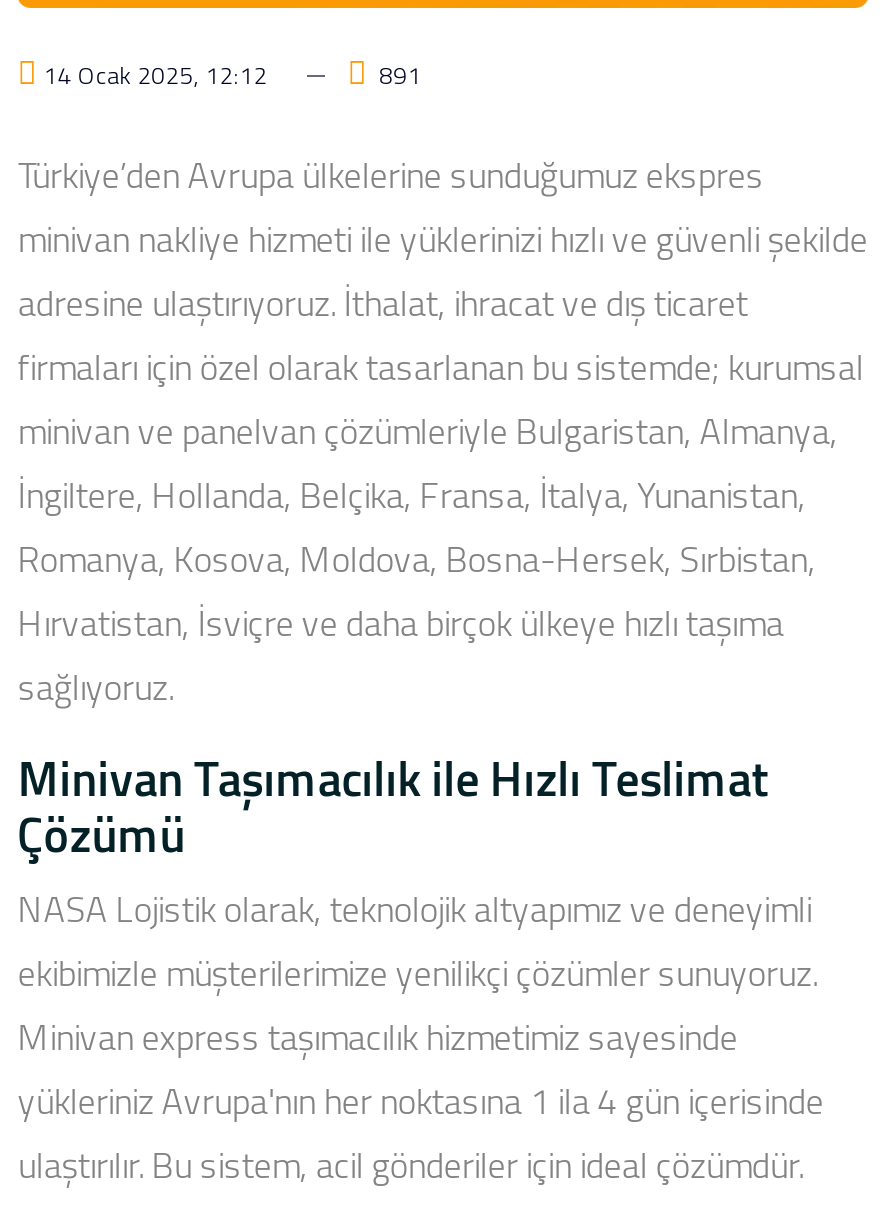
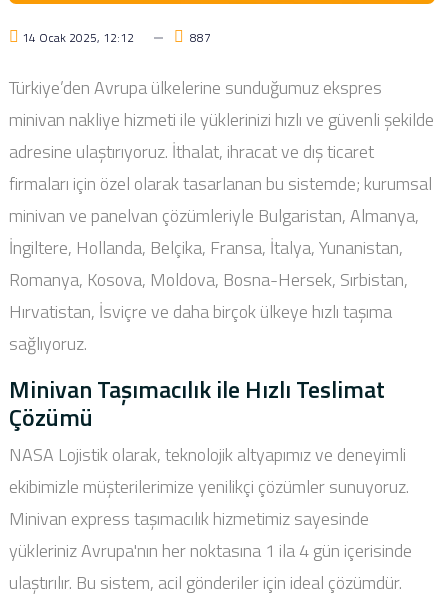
[379,56,421,94] 891 -> [190,28,211,47] 887

